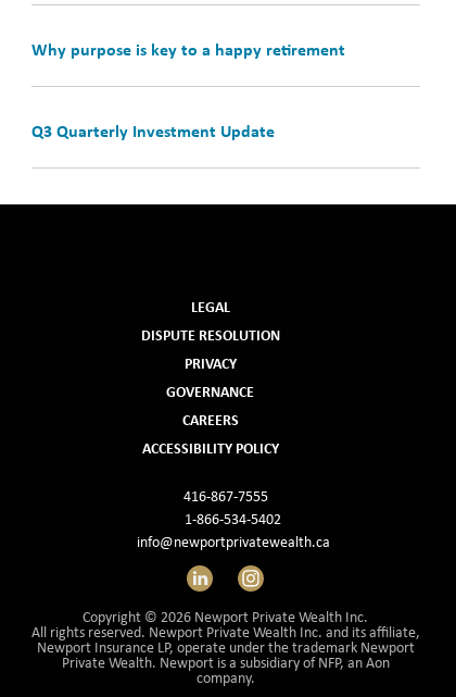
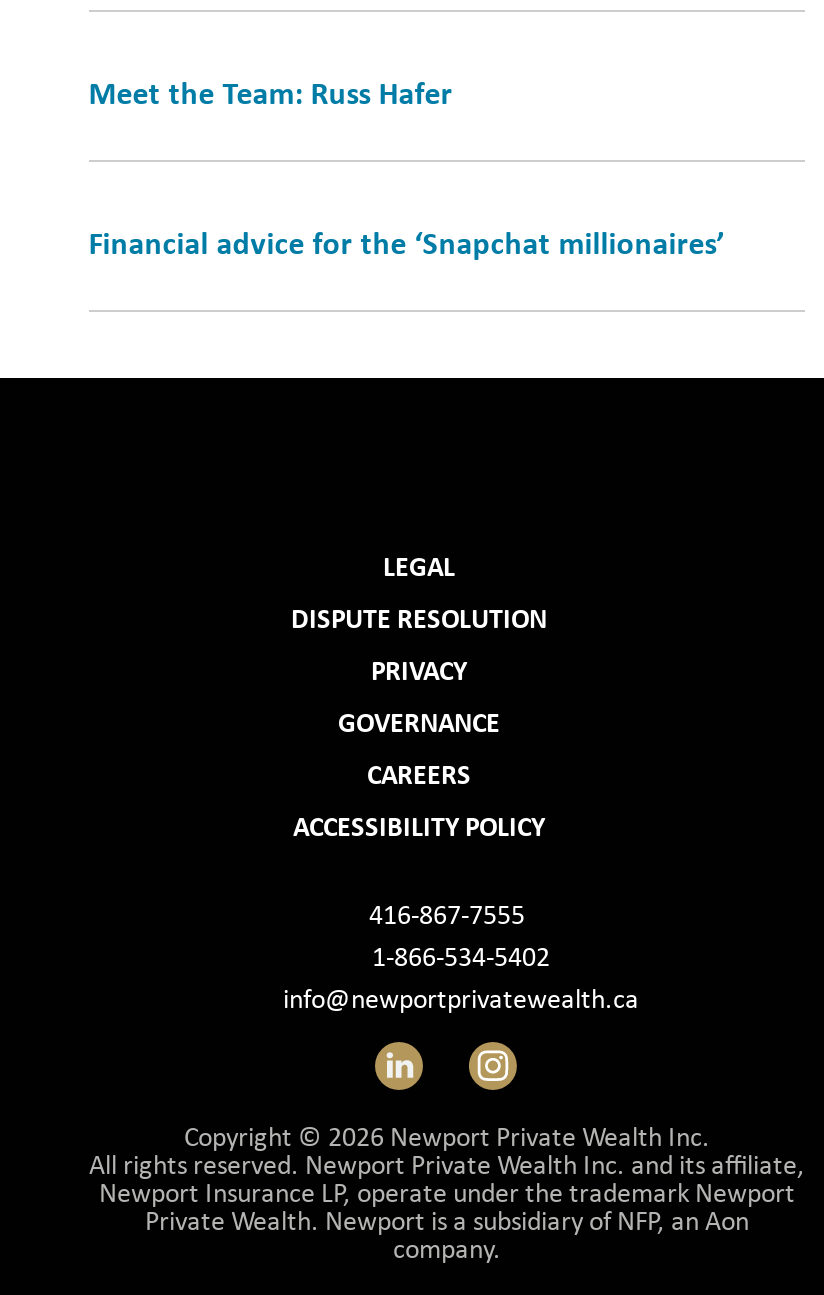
[31,42,345,59] Why purpose is key to a happy retirement -> [89,79,453,111] Meet the Team: Russ Hafer
[31,124,274,141] Q3 Quarterly Investment Update -> [89,229,725,261] Financial advice for the ‘Snapchat millionaires’

